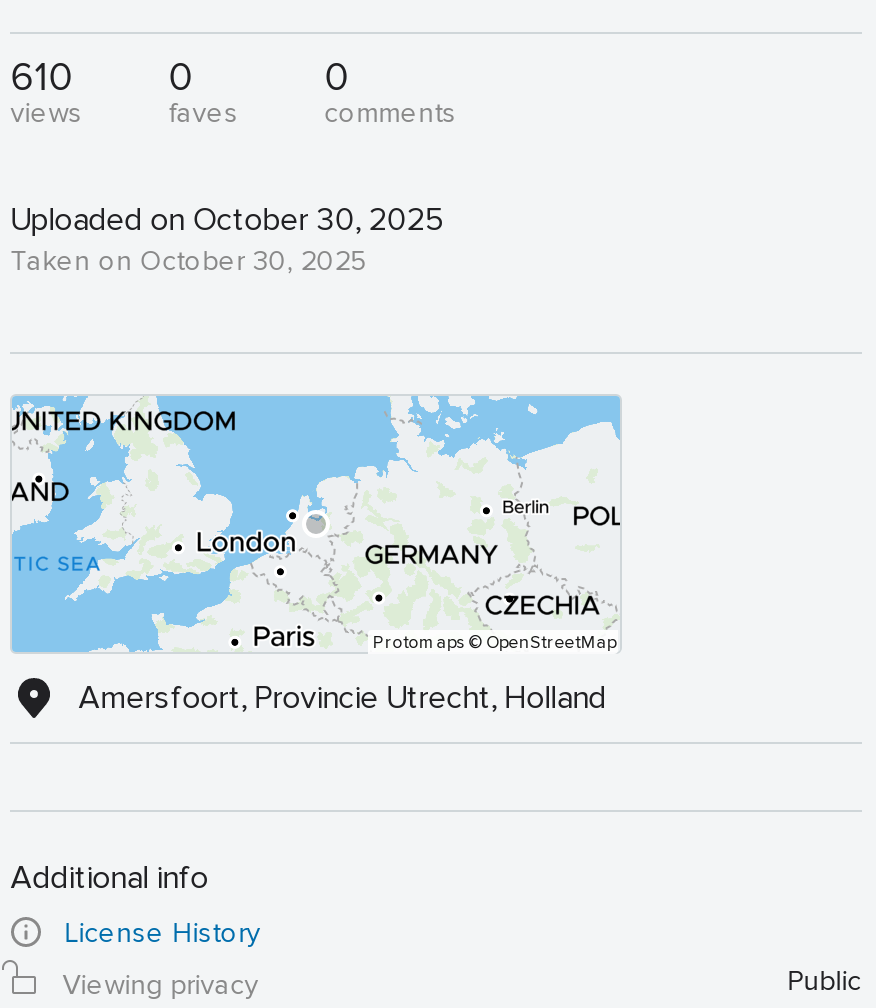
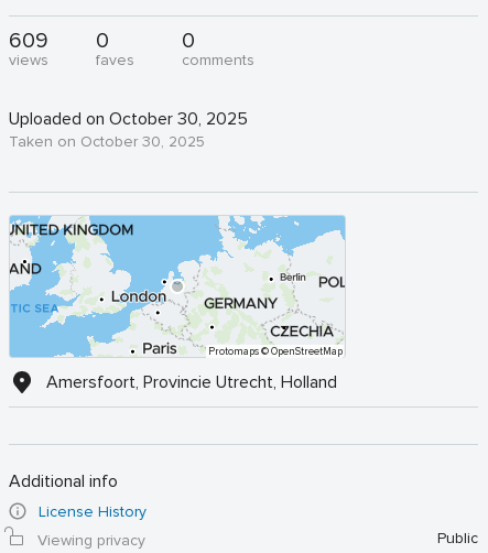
[10,54,192,102] 610 0 -> [9,28,109,54] 609 0

